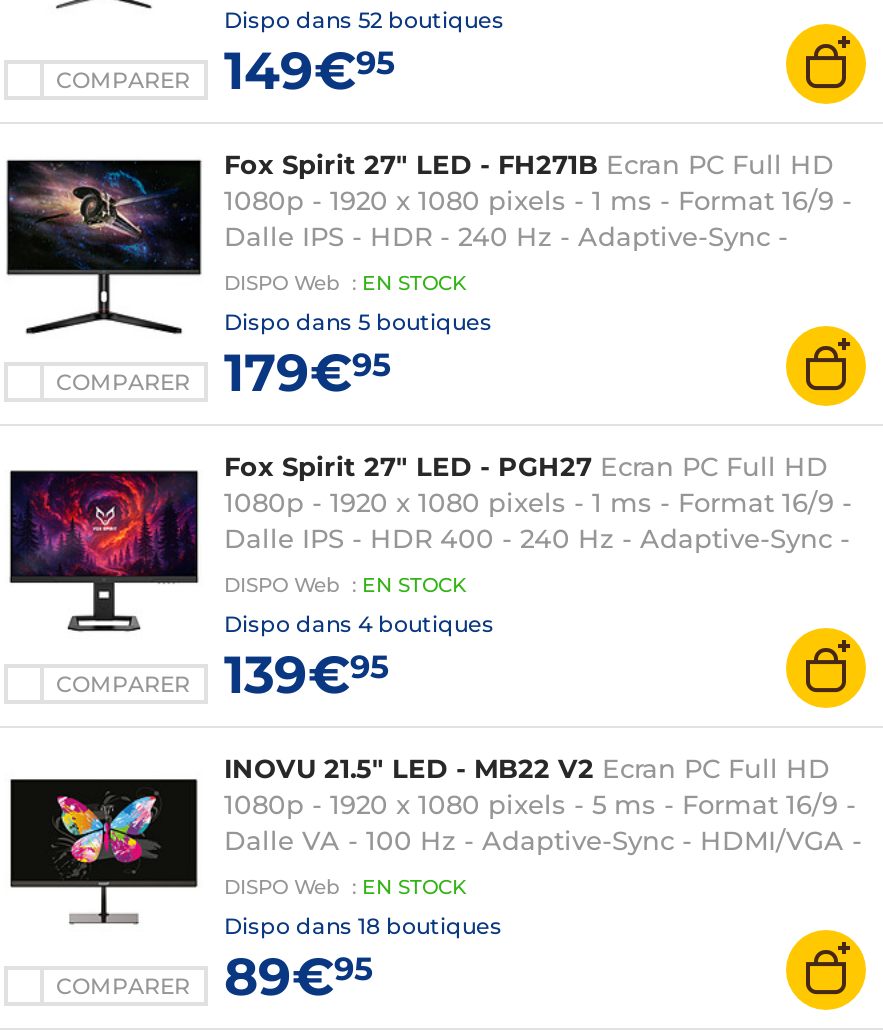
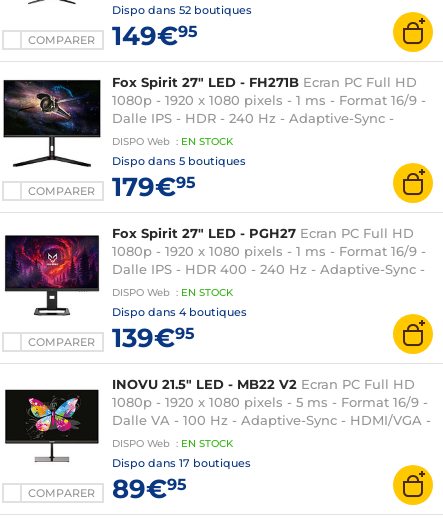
[224,912,502,940] Dispo dans 18 boutiques -> [112,456,251,470] Dispo dans 17 boutiques

